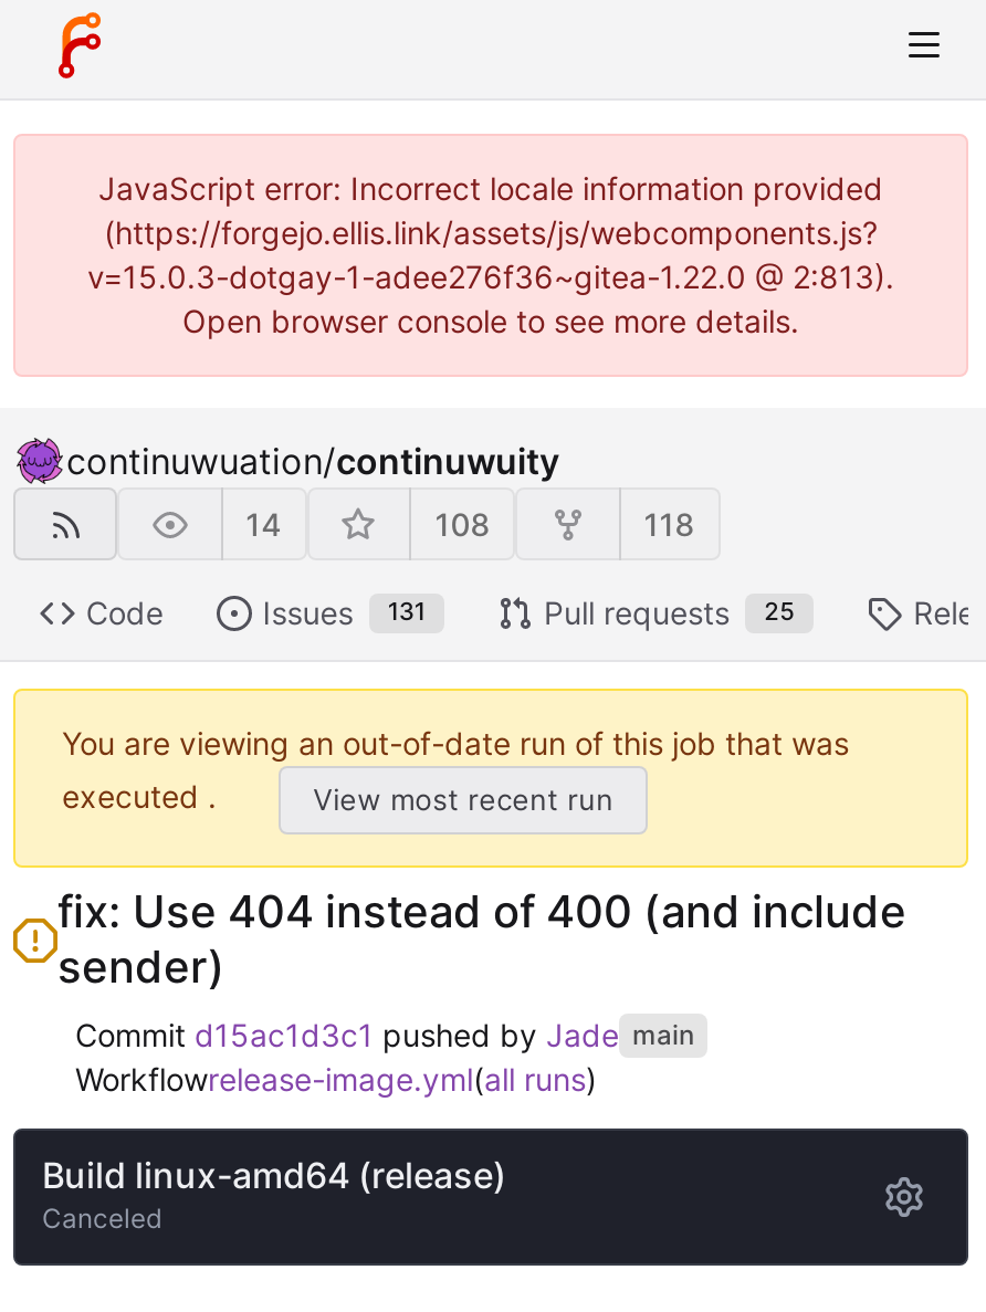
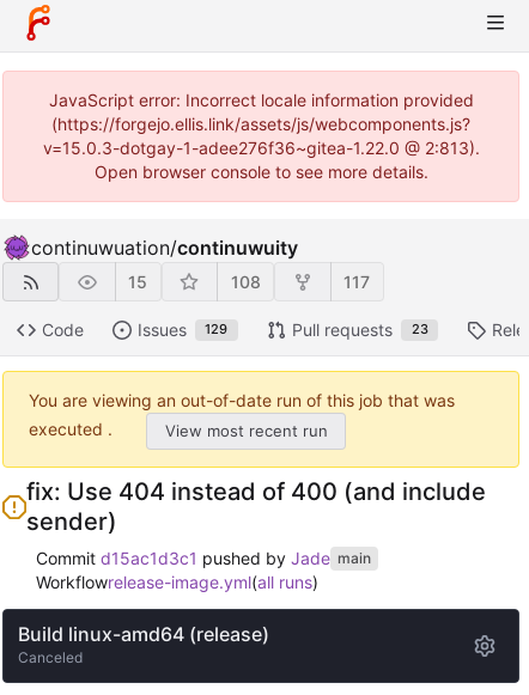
[246,504,281,542] 14 -> [128,271,147,292] 15
[644,504,695,542] 118 -> [344,271,370,292] 117
[263,594,425,632] Issues 131 -> [137,320,228,340] Issues 129
[544,594,795,632] Pull requests 25 -> [292,320,428,340] Pull requests 23

